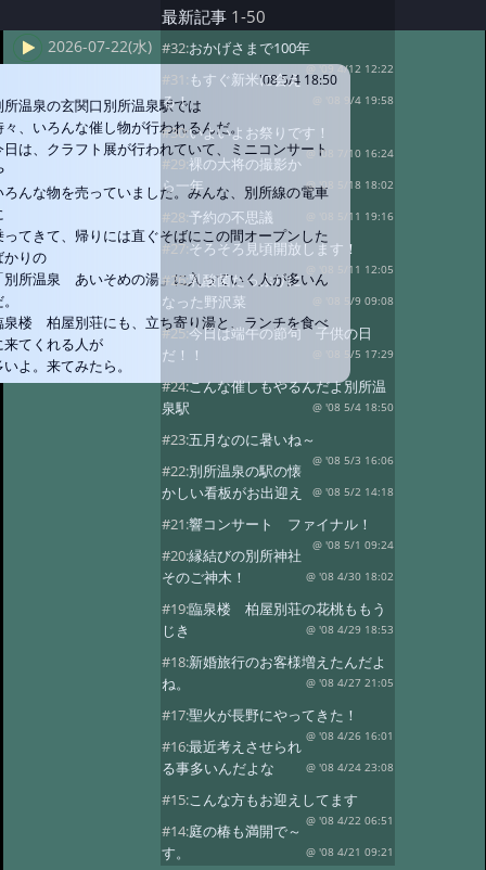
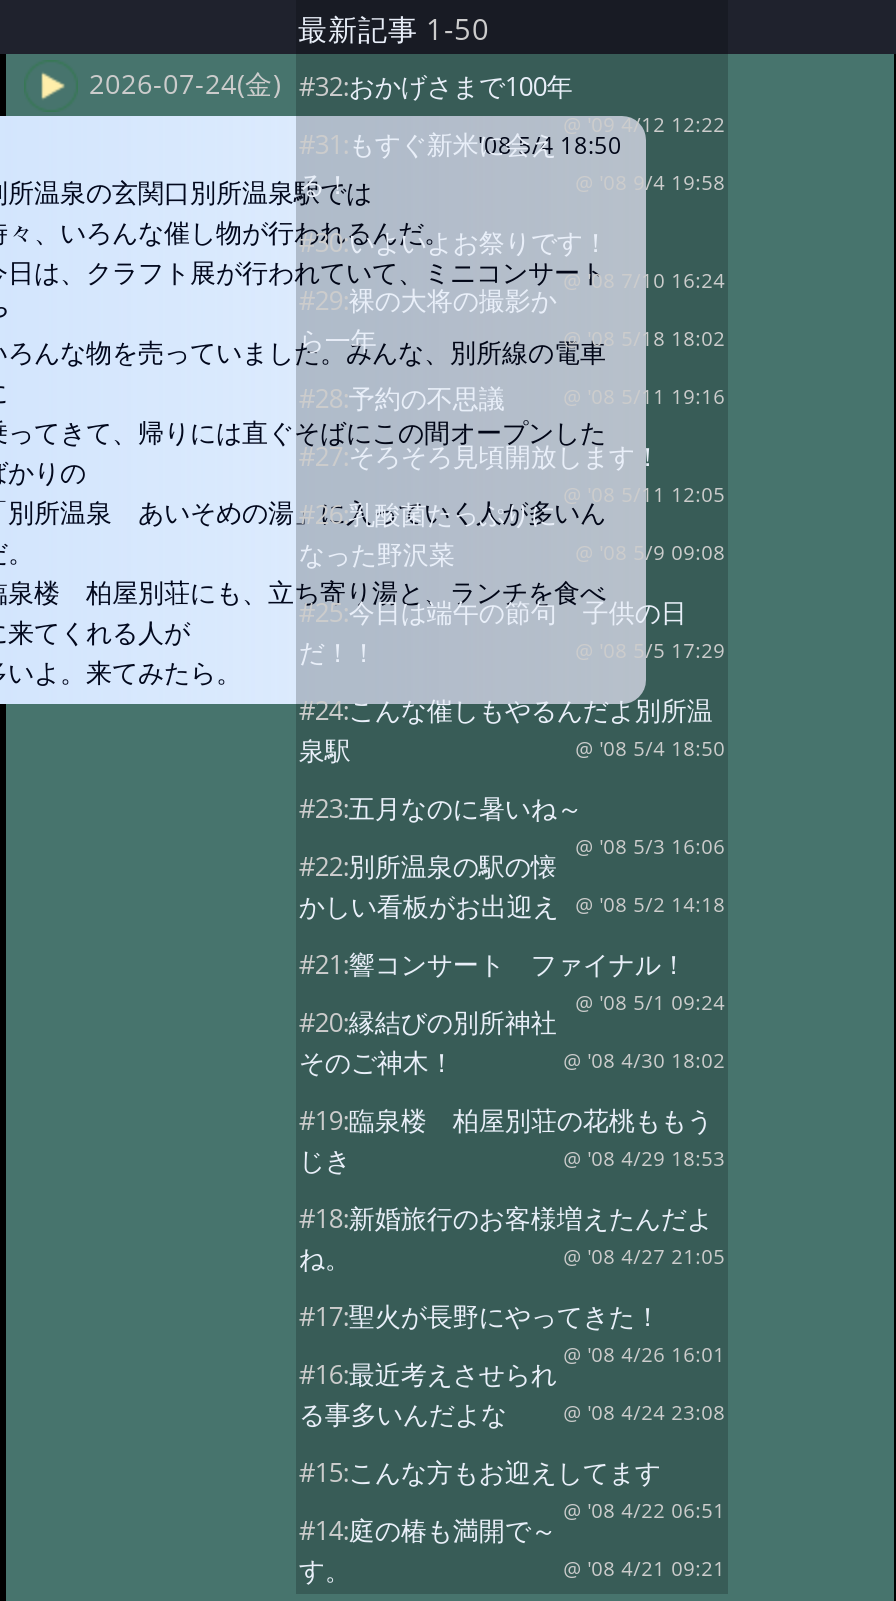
[48,37,311,58] 2026-07-22(水) #32:おかげさまで100年 -> [89,66,573,105] 2026-07-24(金) #32:おかげさまで100年

